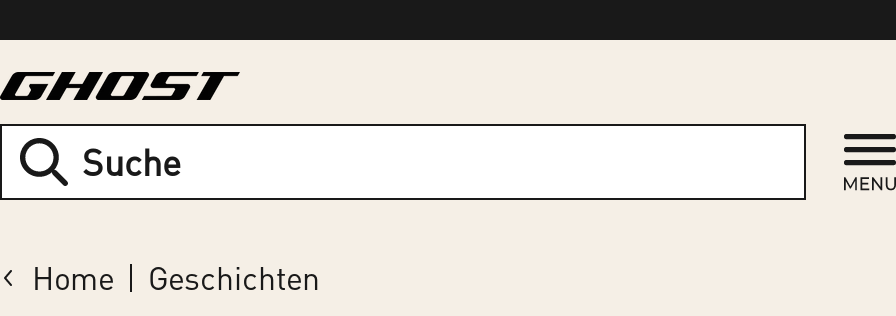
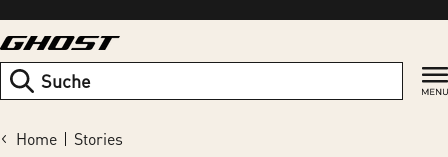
[148,255,320,297] Geschichten -> [74,128,123,149] Stories

